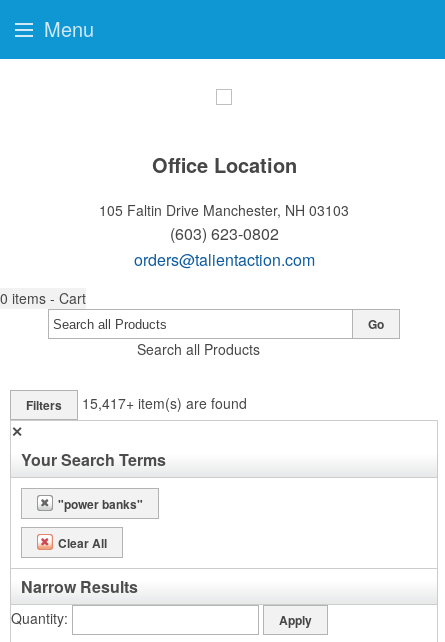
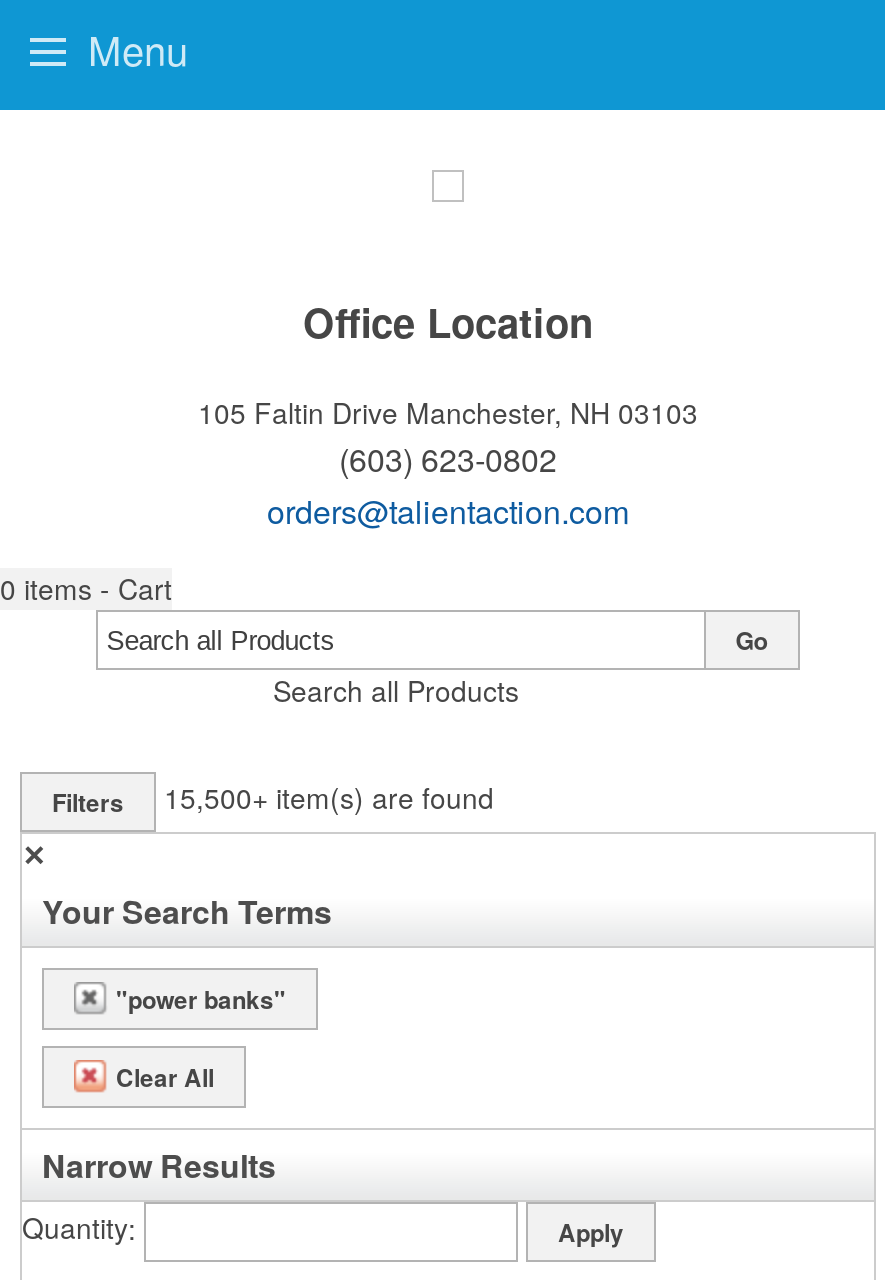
[82,393,247,413] 15,417+ item(s) are found -> [164,777,494,817] 15,500+ item(s) are found

